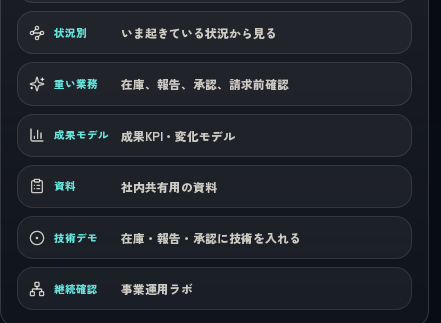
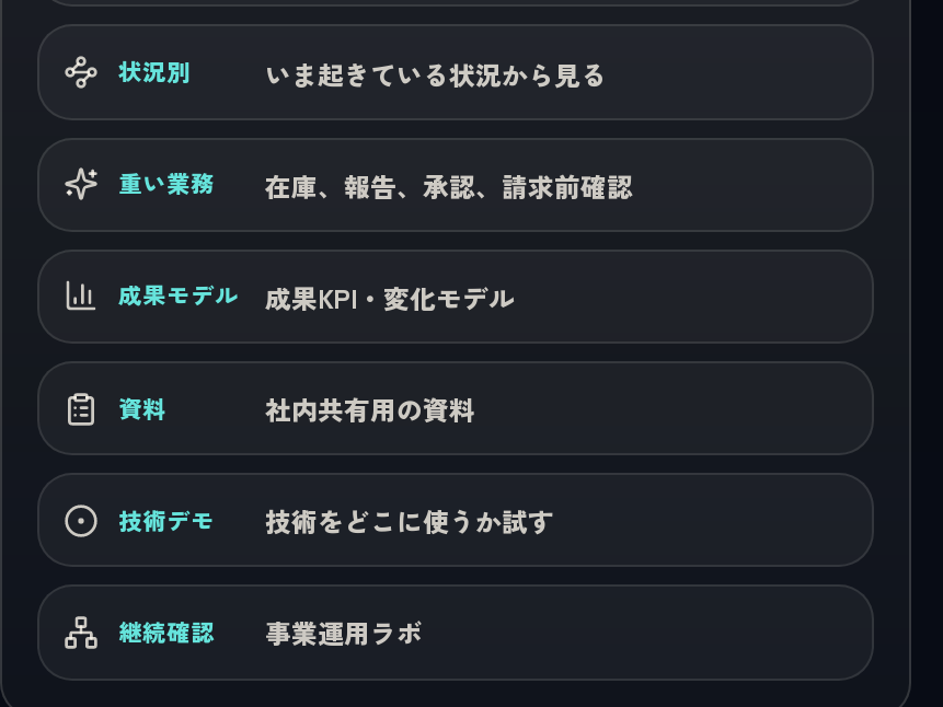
[121,229,301,246] 在庫・報告・承認に技術を入れる -> [265,501,554,538] 技術をどこに使うか試す

